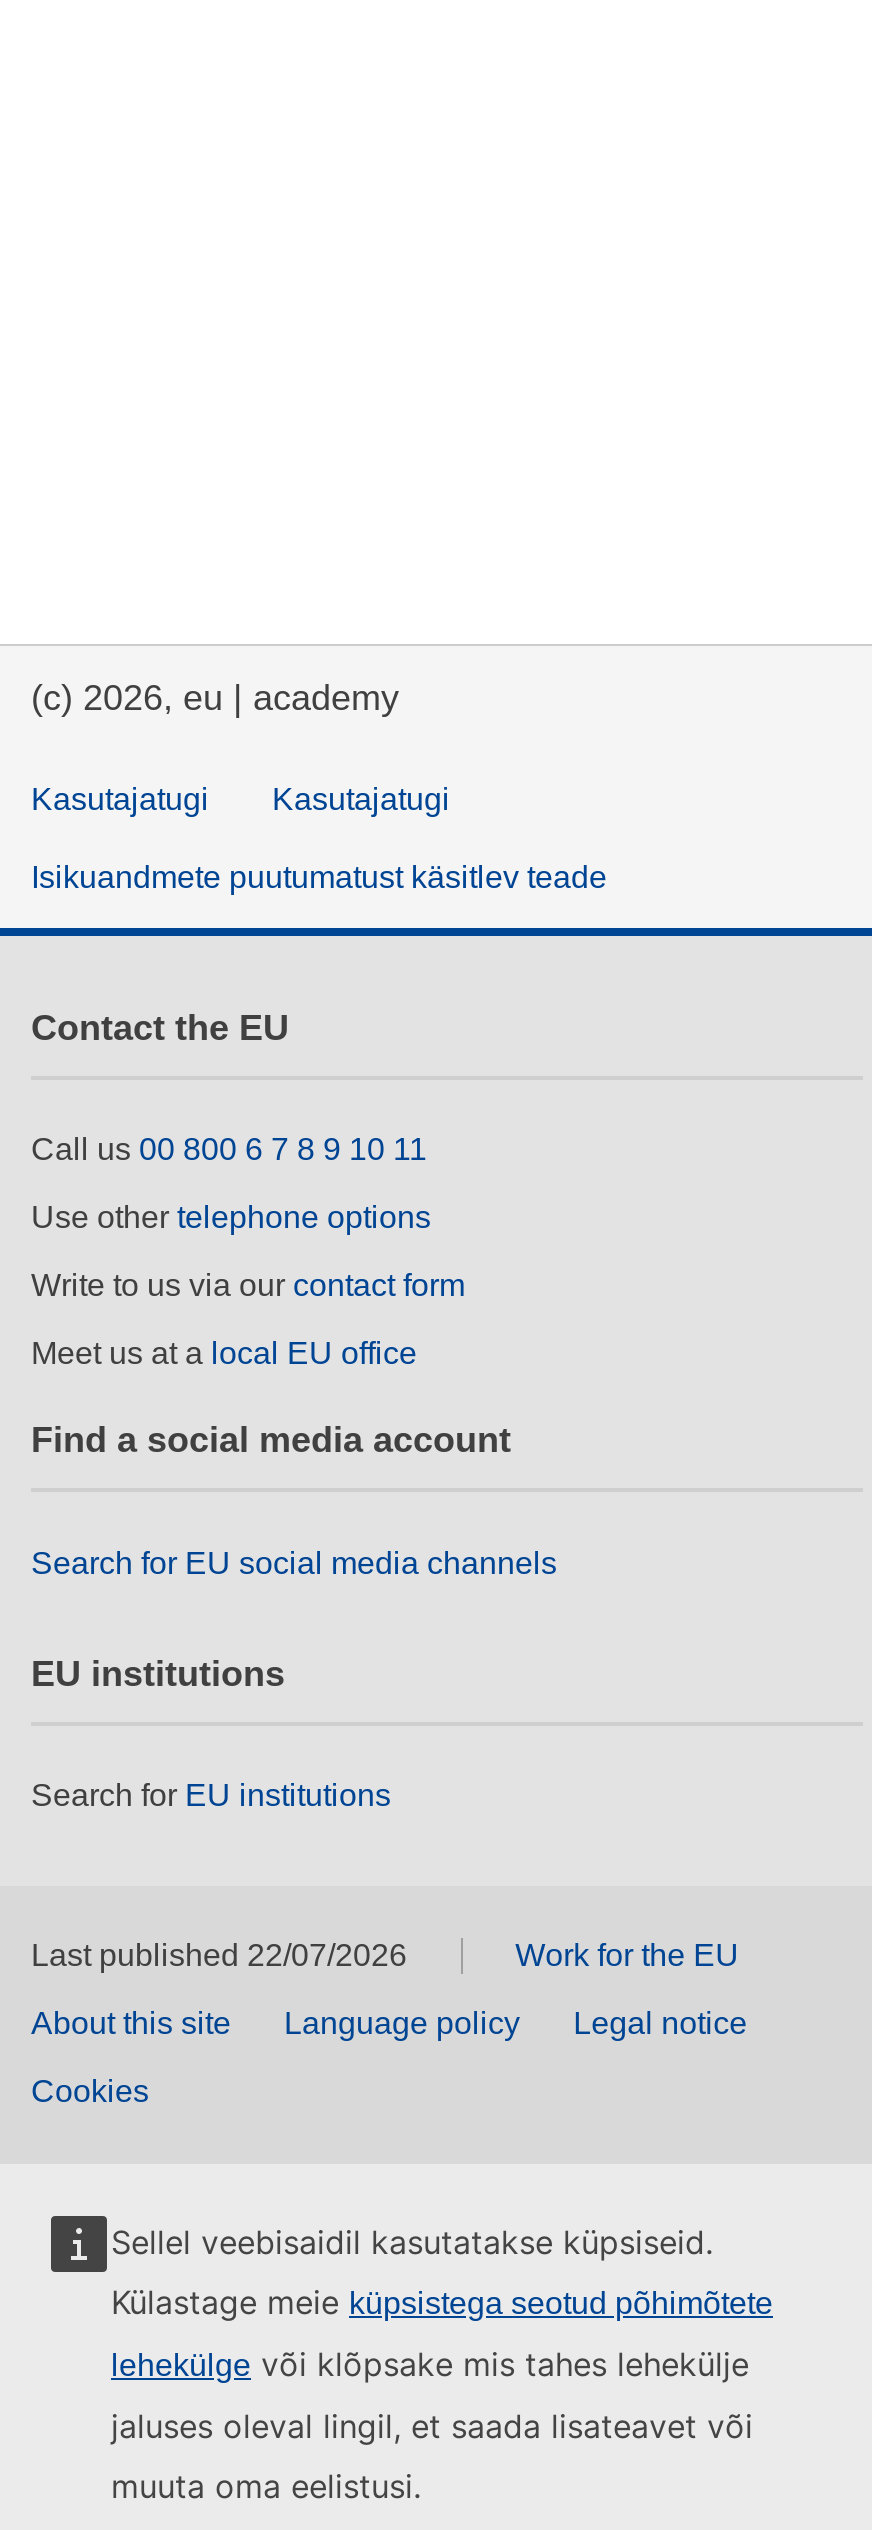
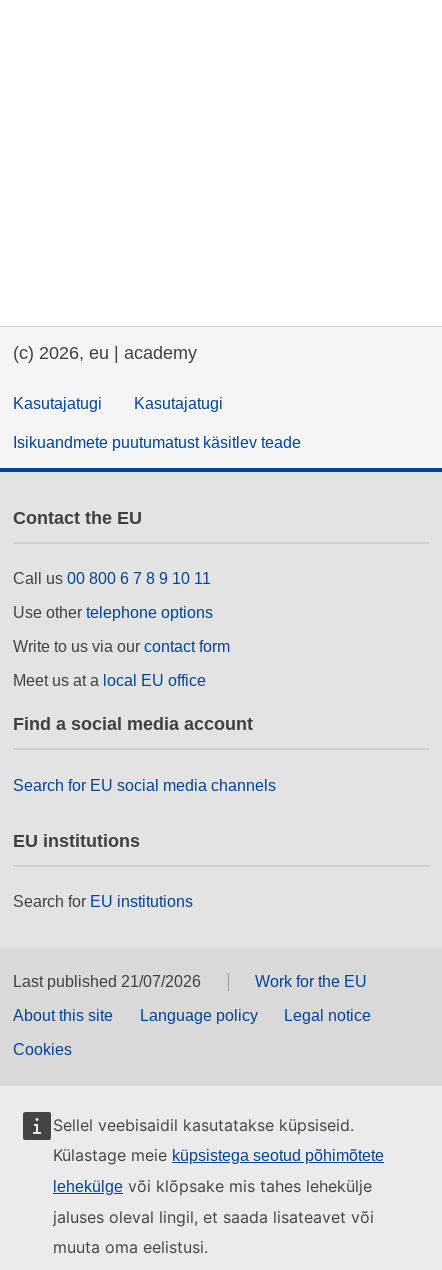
[31,1939,407,1973] Last published 22/07/2026 -> [13,973,201,990] Last published 21/07/2026

